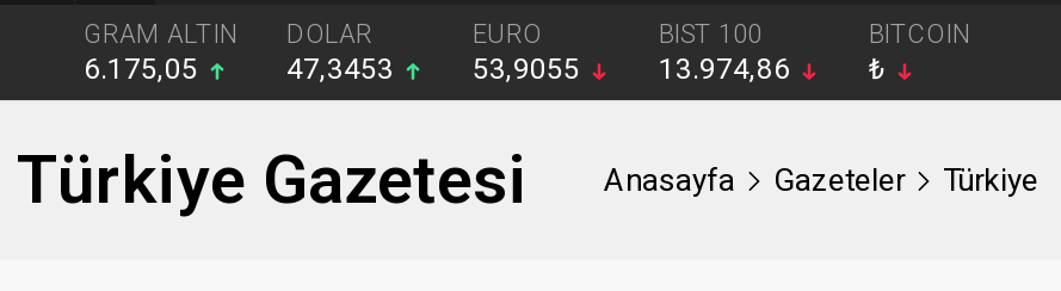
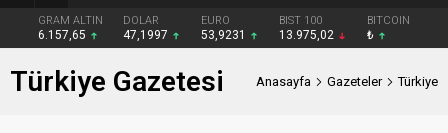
[84,52,205,86] 6.175,05 -> [38,28,89,42] 6.157,65
[286,52,401,86] 47,3453 -> [123,28,171,42] 47,1997
[473,52,587,86] 53,9055 -> [201,28,249,42] 53,9231
[659,52,797,86] 13.974,86 -> [279,28,337,42] 13.975,02

